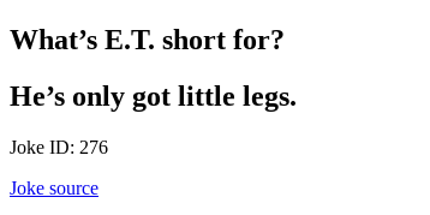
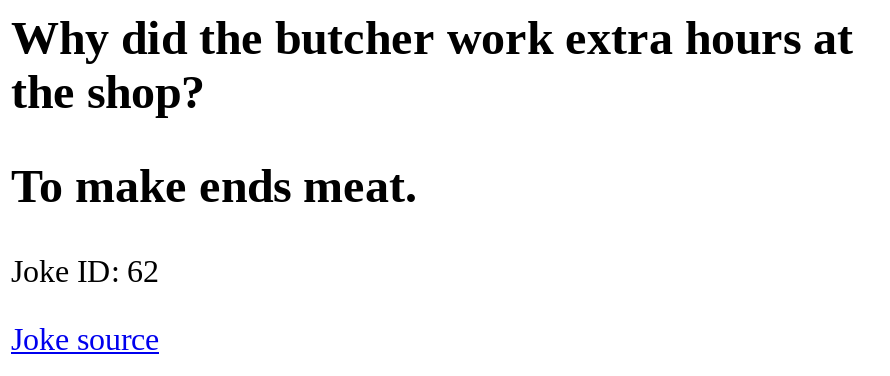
[10,24,285,55] What’s E.T. short for? -> [11,12,853,118] Why did the butcher work extra hours at | the shop?
[10,80,297,111] He’s only got little legs. -> [11,160,417,212] To make ends meat.
[10,137,108,157] Joke ID: 276 -> [11,253,159,287] Joke ID: 62

